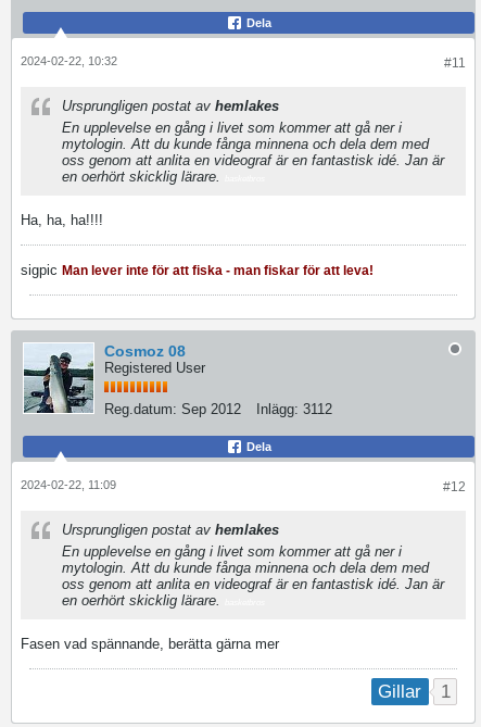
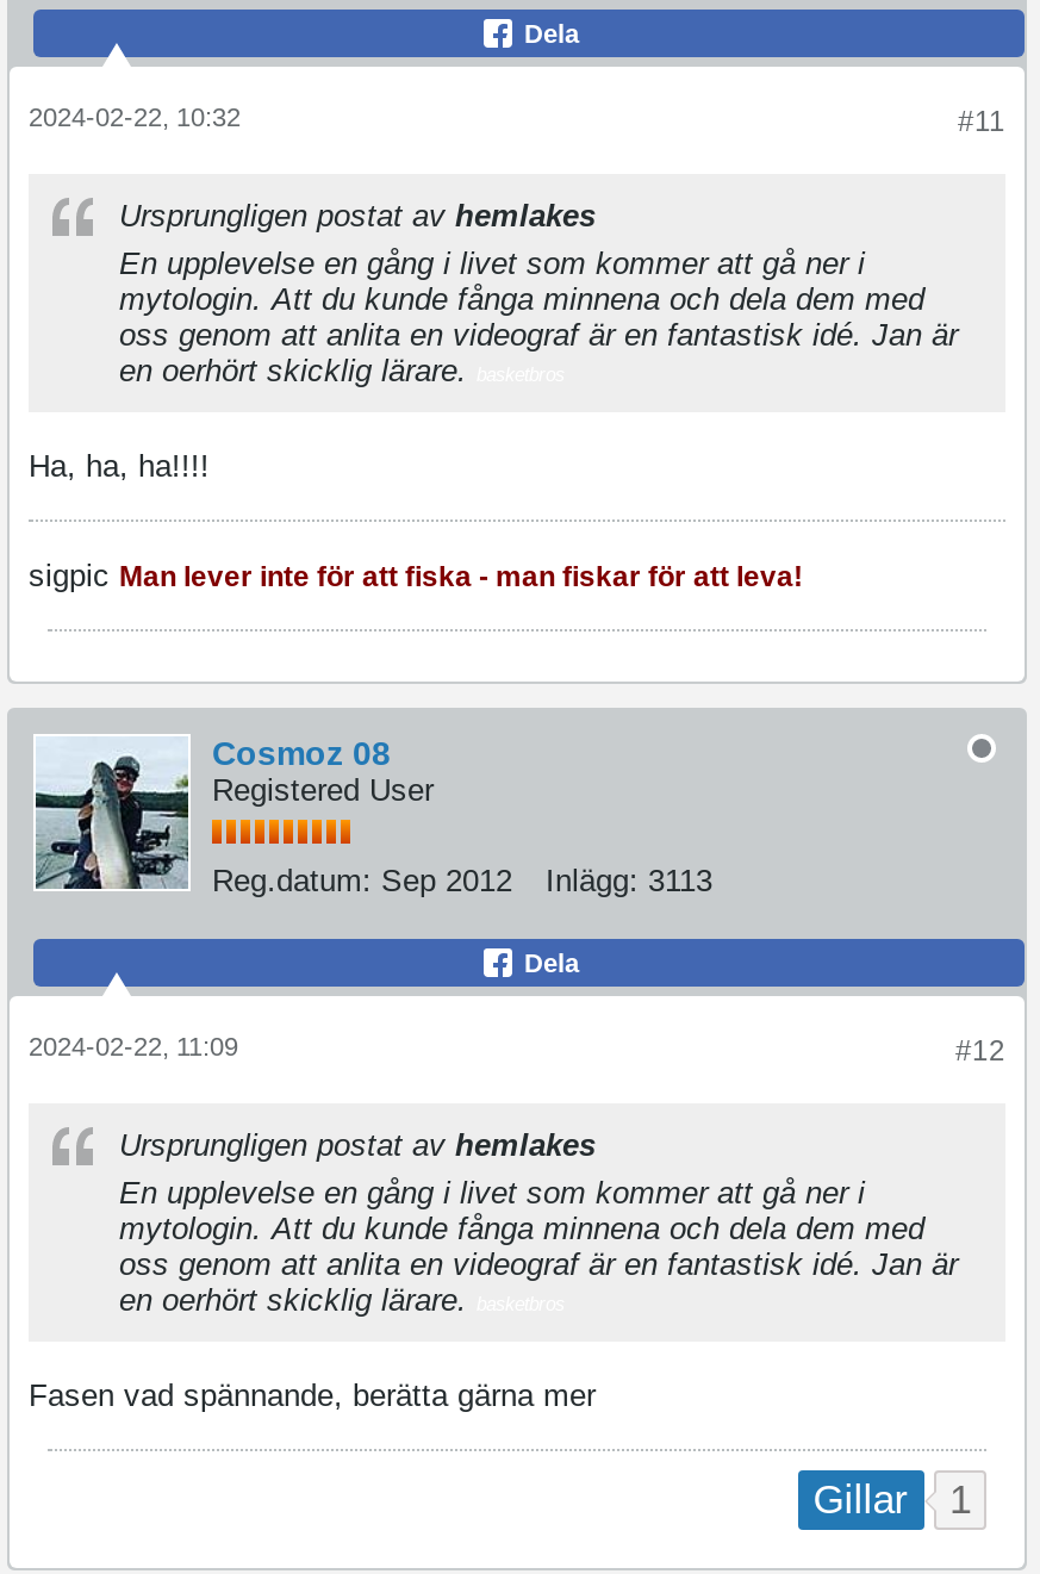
[104,401,332,417] Reg.datum: Sep 2012 Inlägg: 3112 -> [212,863,712,898] Reg.datum: Sep 2012 Inlägg: 3113

